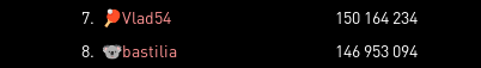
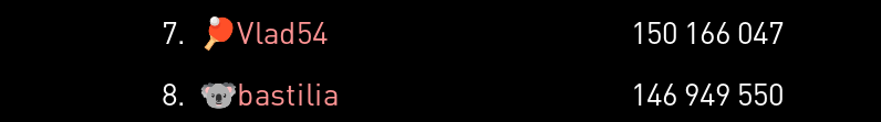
[335,6,418,27] 150 164 234 -> [631,11,784,51] 150 166 047
[335,39,418,61] 146 953 094 -> [631,73,784,112] 146 949 550

